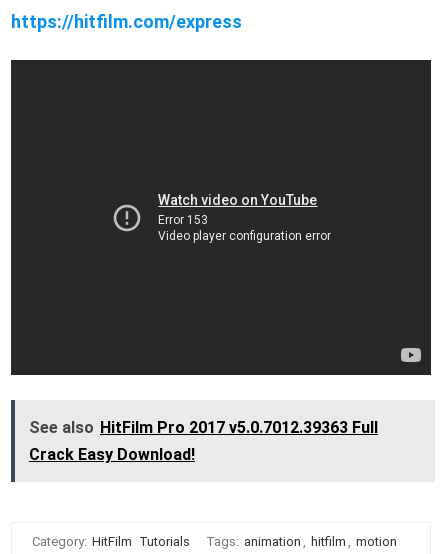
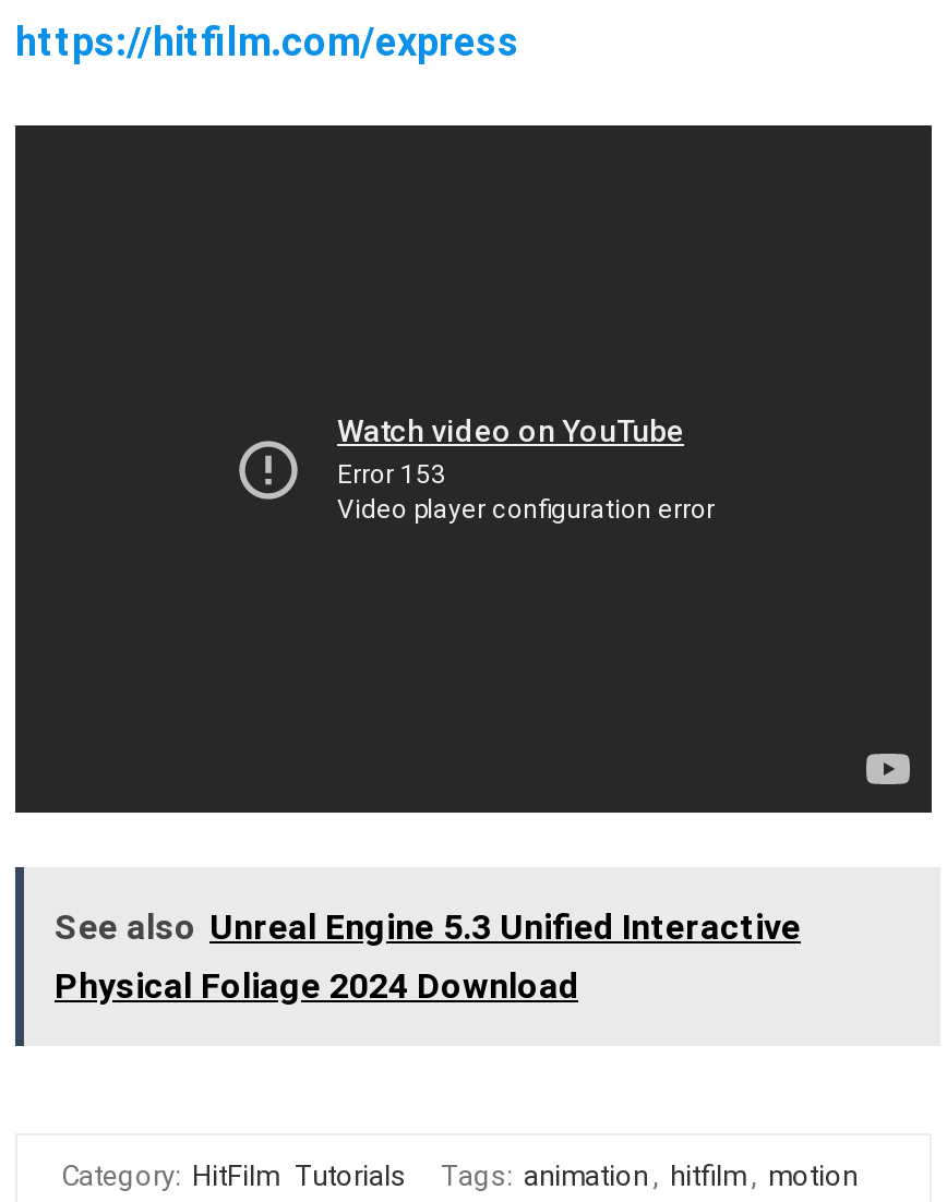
[29,418,378,464] See also HitFilm Pro 2017 v5.0.7012.39363 Full | Crack Easy Download! -> [55,906,801,1007] See also Unreal Engine 5.3 Unified Interactive | Physical Foliage 2024 Download

